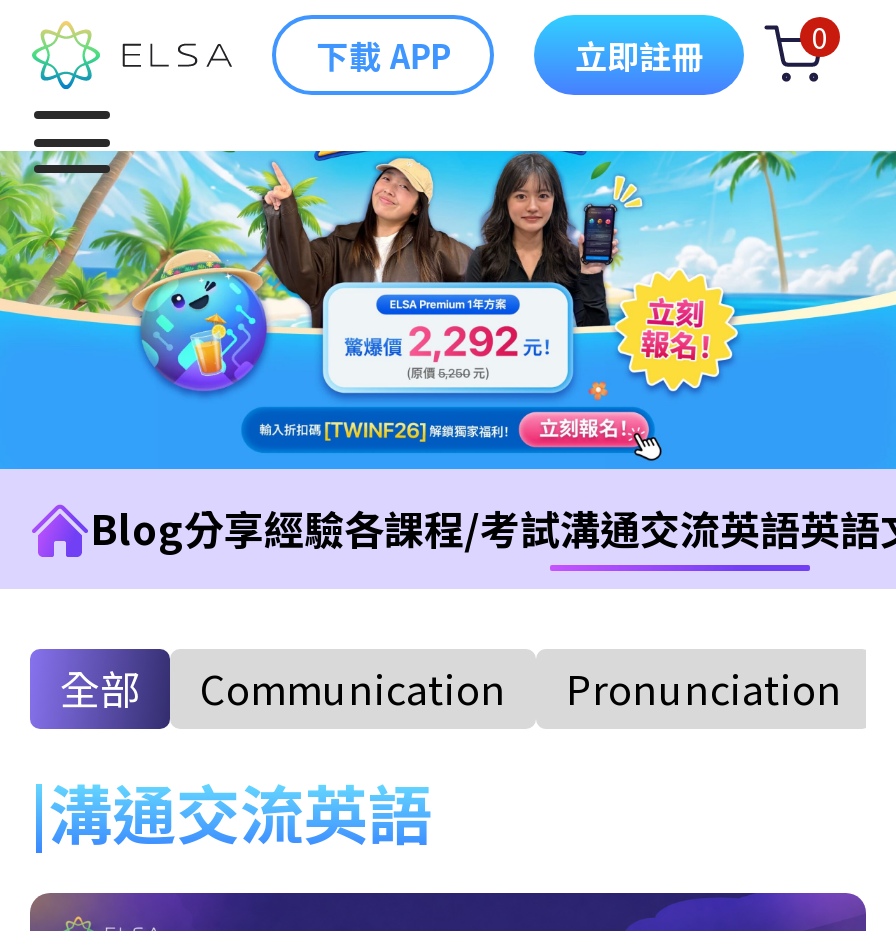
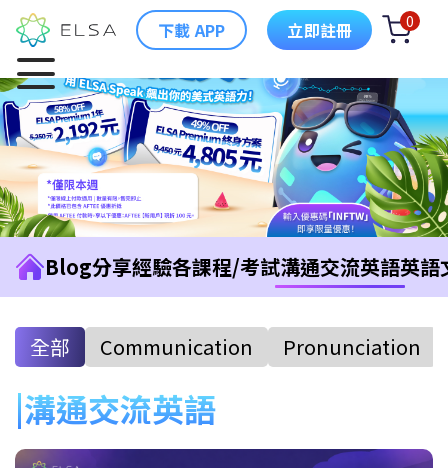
[6,149,890,471] [image] -> [3,77,445,238] [image]

